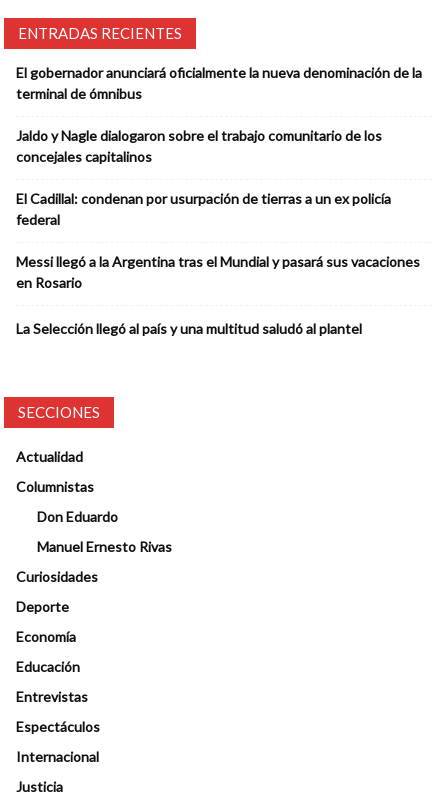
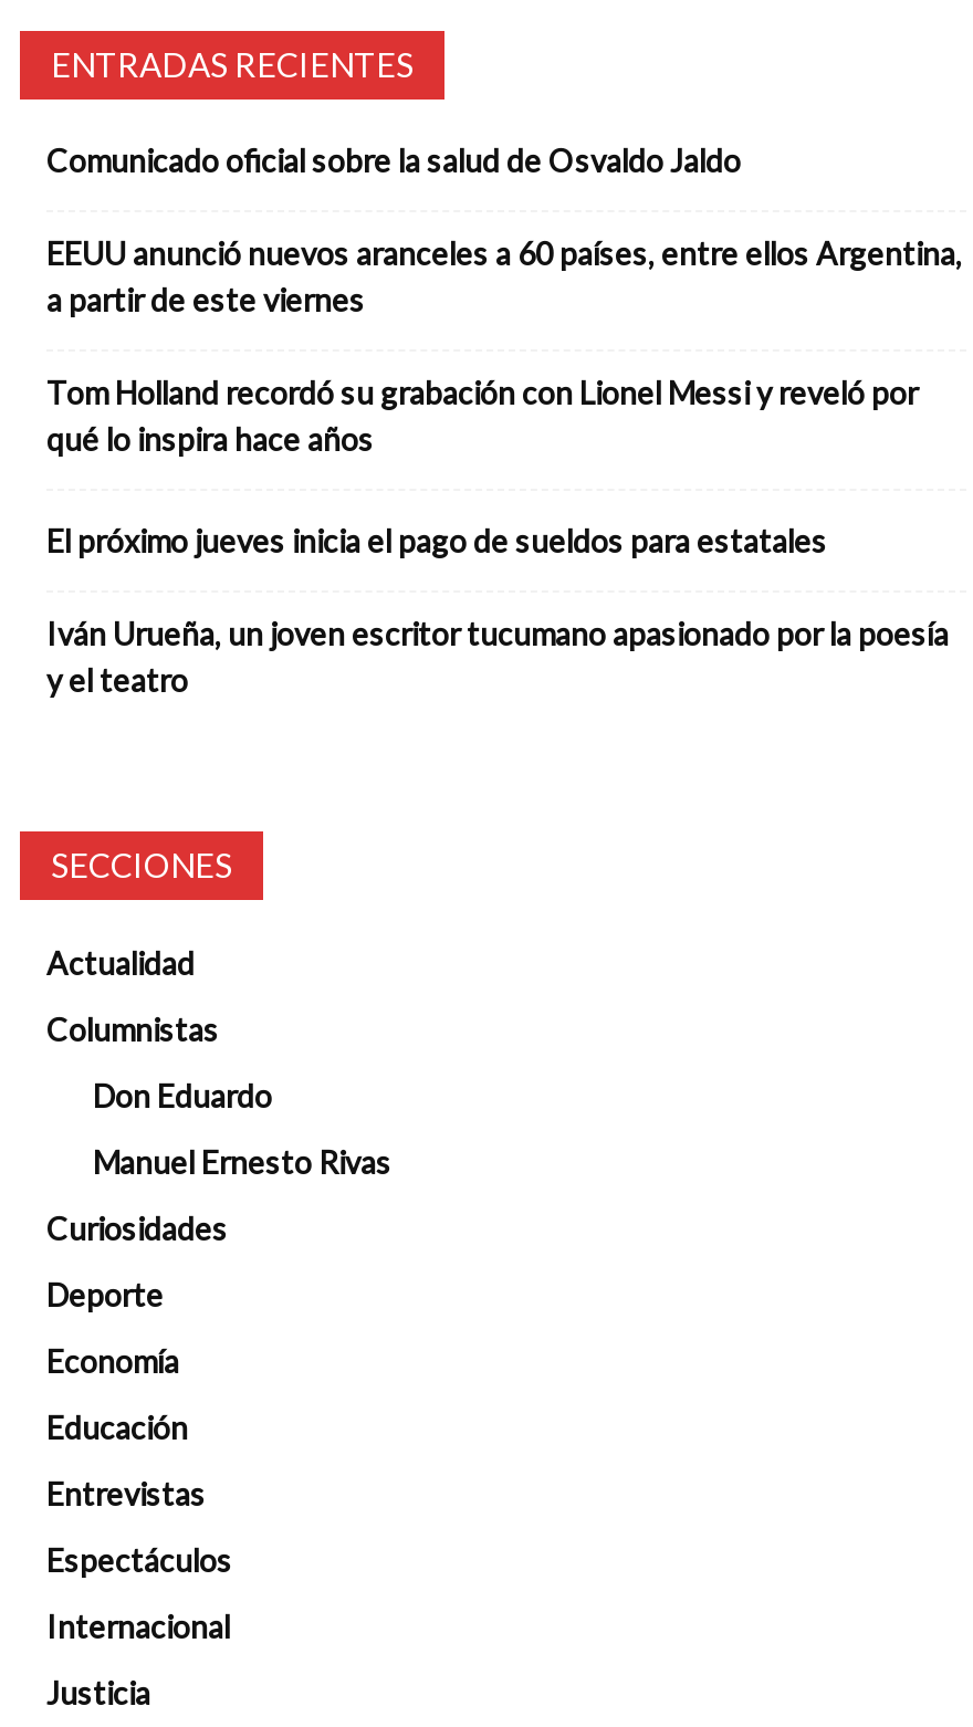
[16,64,422,102] El gobernador anunciará oficialmente la nueva denominación de la | terminal de ómnibus -> [46,141,741,178] Comunicado oficial sobre la salud de Osvaldo Jaldo
[16,127,382,165] Jaldo y Nagle dialogaron sobre el trabajo comunitario de los | concejales capitalinos -> [46,234,962,318] EEUU anunció nuevos aranceles a 60 países, entre ellos Argentina, | a partir de este viernes
[16,190,391,228] El Cadillal: condenan por usurpación de tierras a un ex policía | federal -> [46,373,918,457] Tom Holland recordó su grabación con Lionel Messi y reveló por | qué lo inspira hace años
[16,253,420,291] Messi llegó a la Argentina tras el Mundial y pasará sus vacaciones | en Rosario -> [46,521,827,559] El próximo jueves inicia el pago de sueldos para estatales
[16,320,362,337] La Selección llegó al país y una multitud saludó al plantel -> [46,614,949,698] Iván Urueña, un joven escritor tucumano apasionado por la poesía | y el teatro

